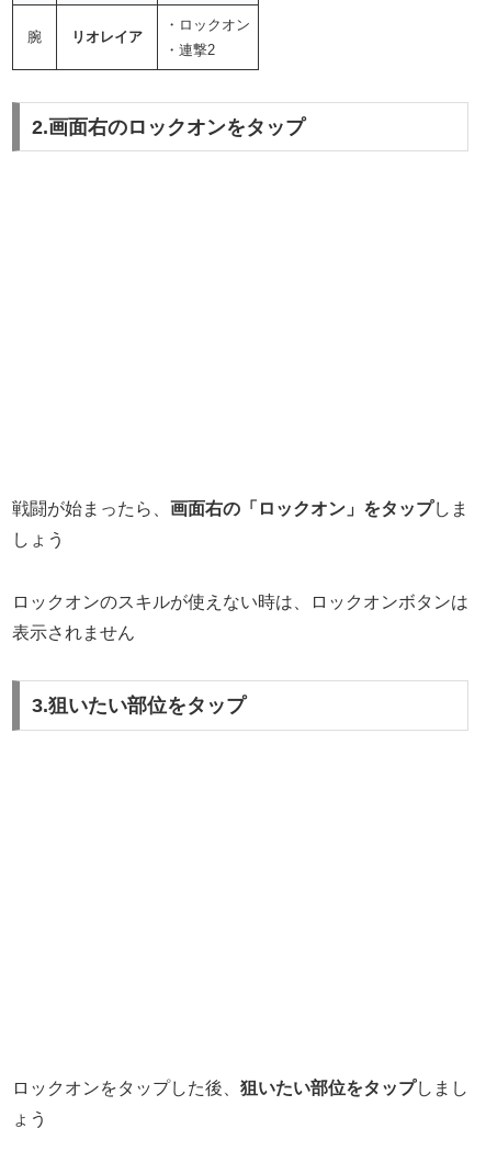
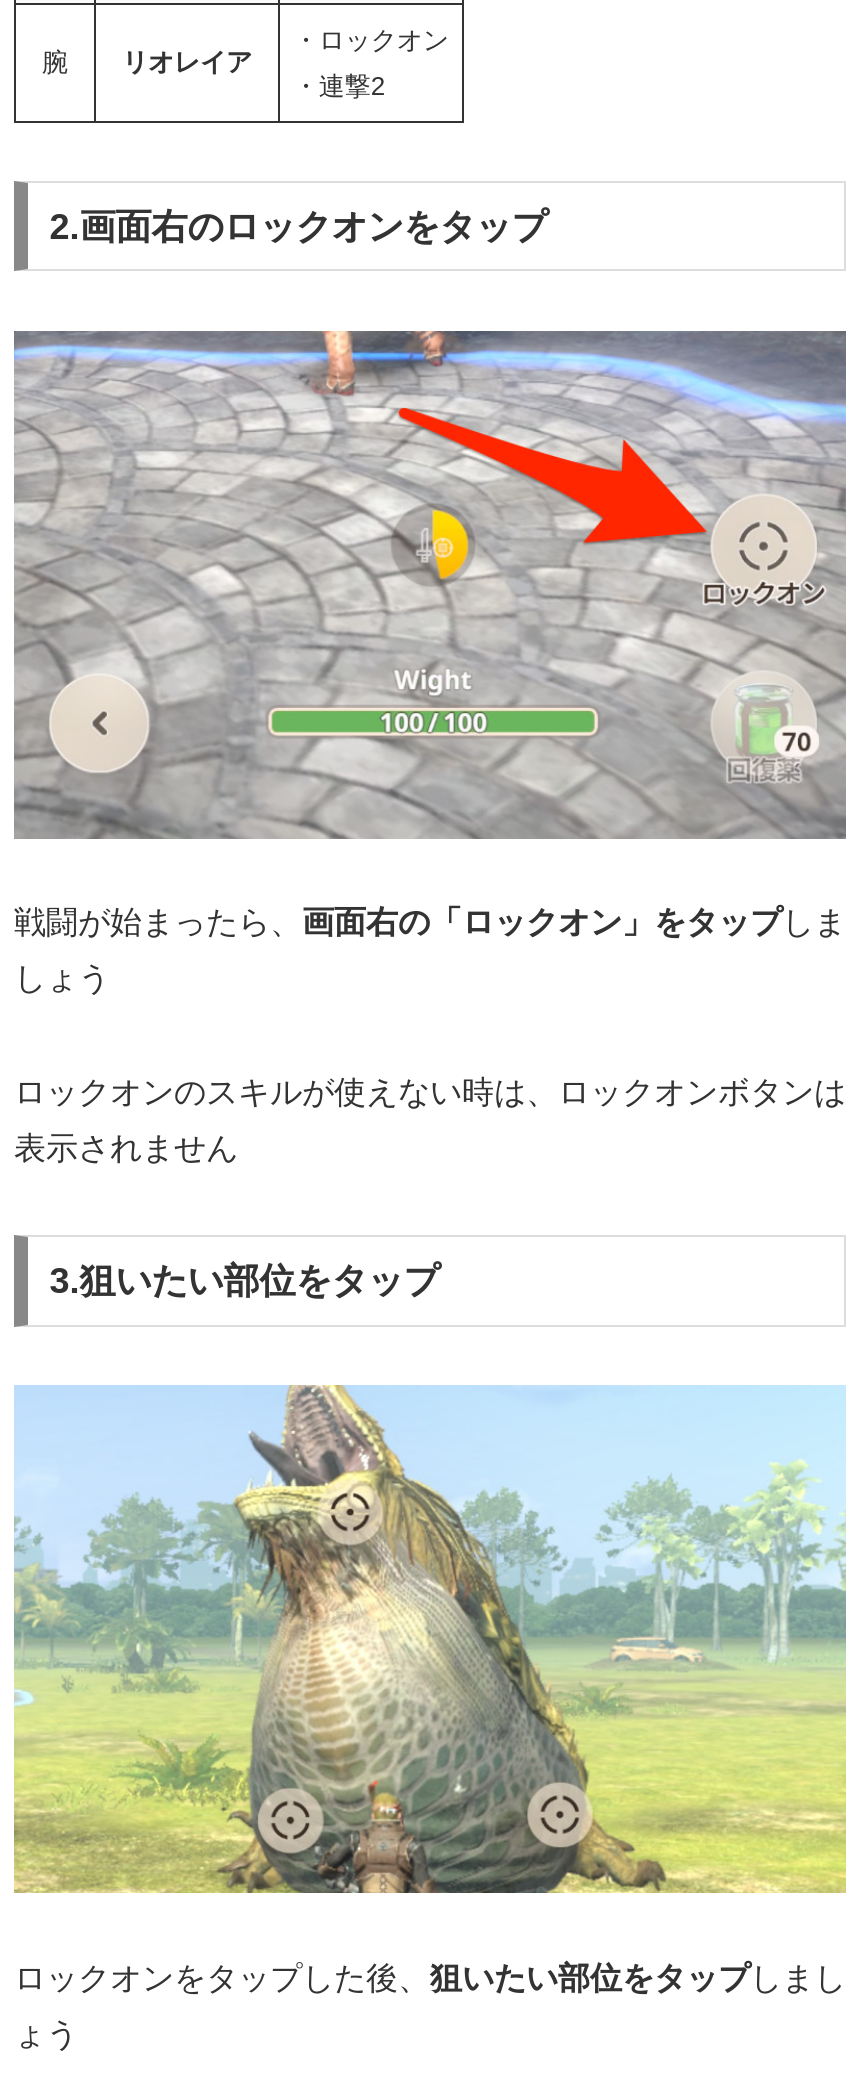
none -> [12,329,848,841] [image]
none -> [12,1383,848,1895] [image]

